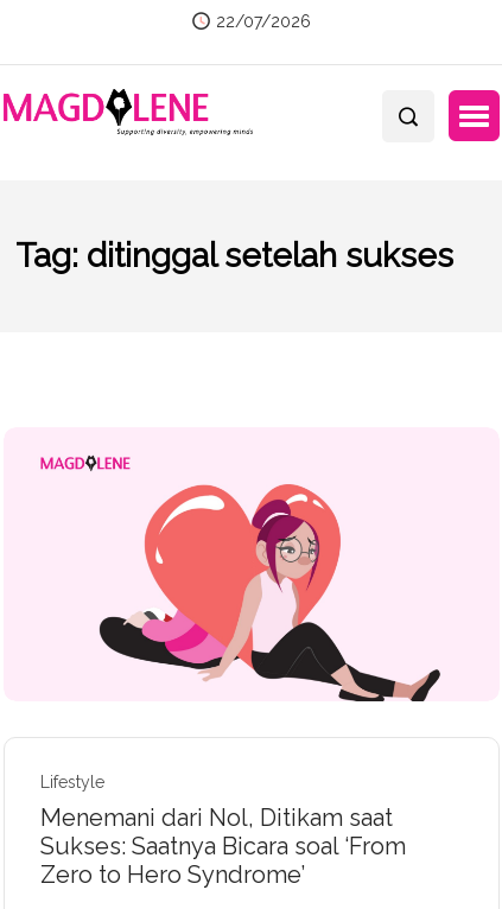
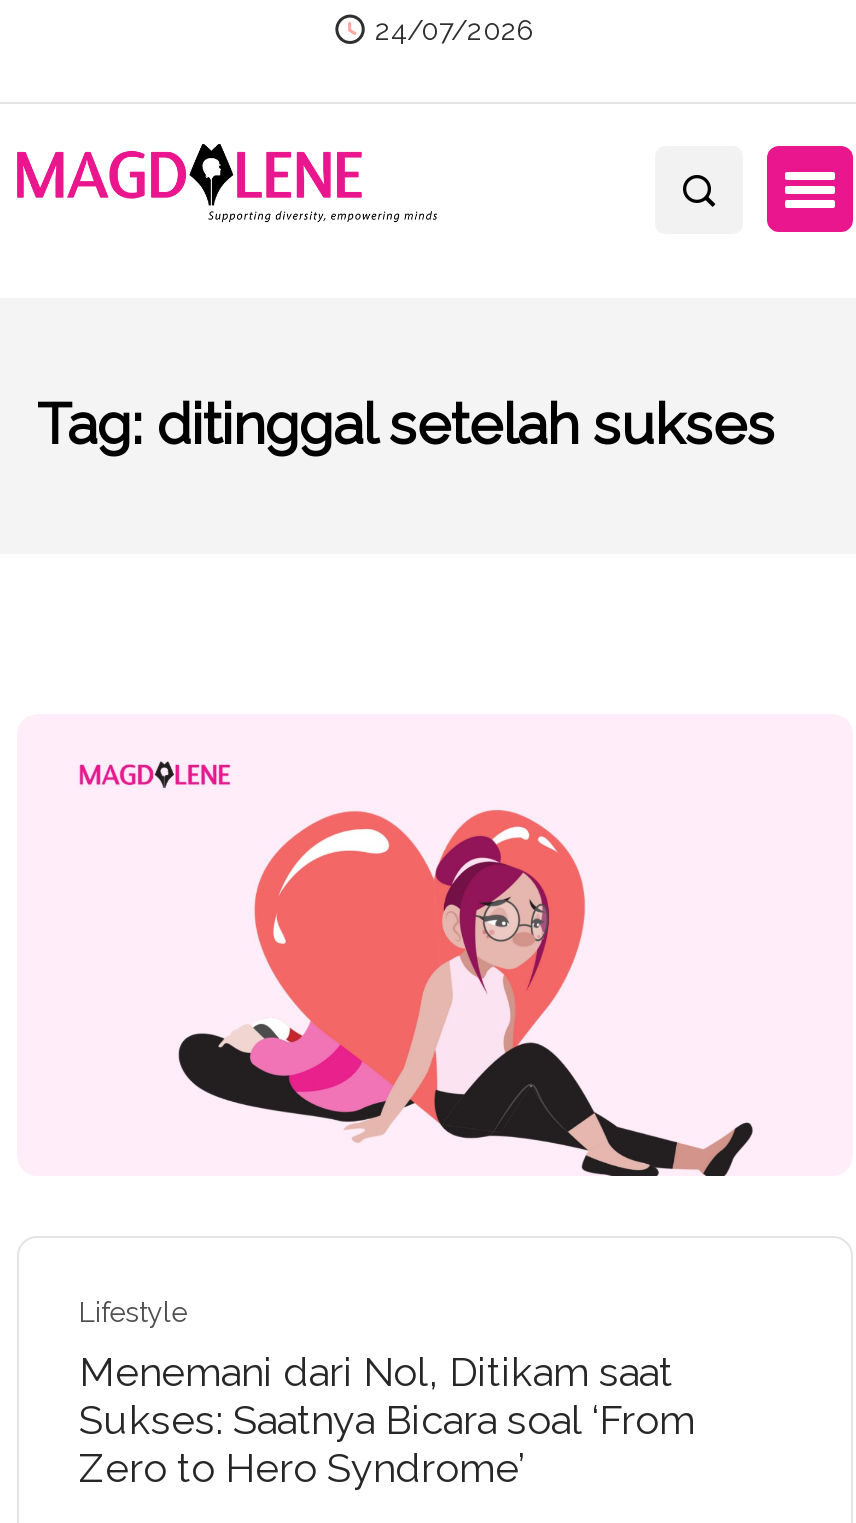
[216,12,311,31] 22/07/2026 -> [375,14,535,46] 24/07/2026

